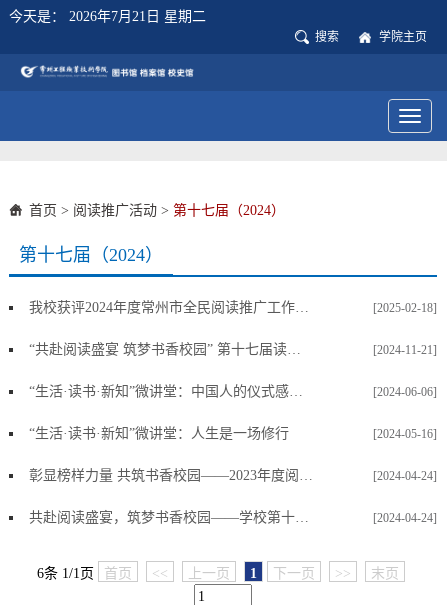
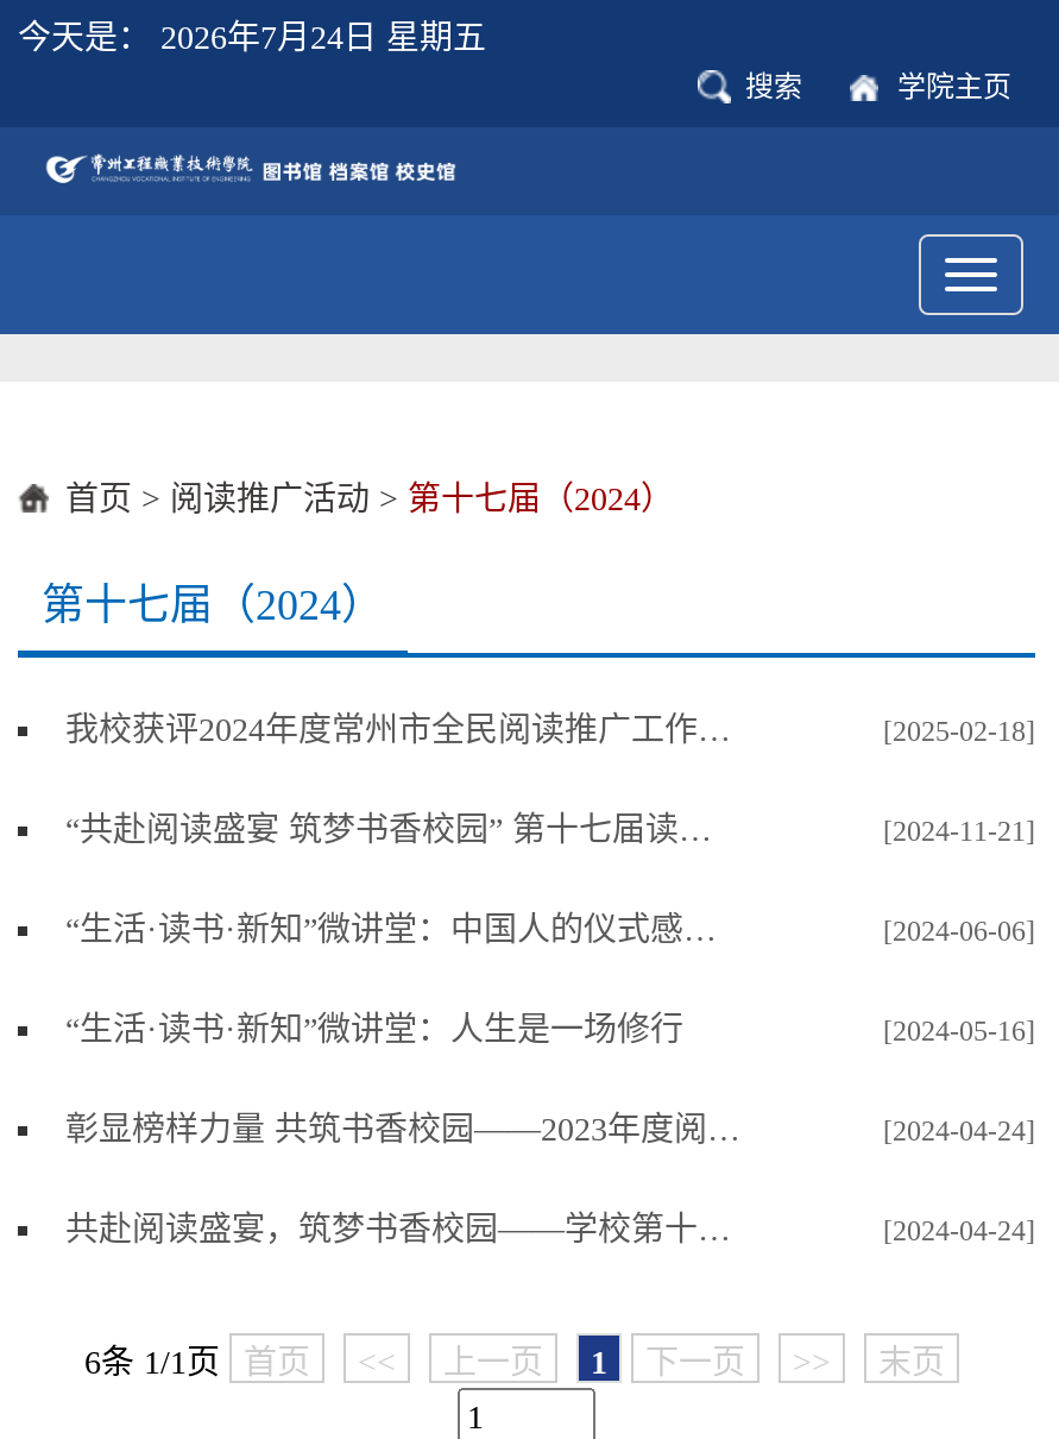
[9,9,206,24] 今天是：2026年7月21日 星期二 -> [18,20,486,56] 今天是：2026年7月24日 星期五

